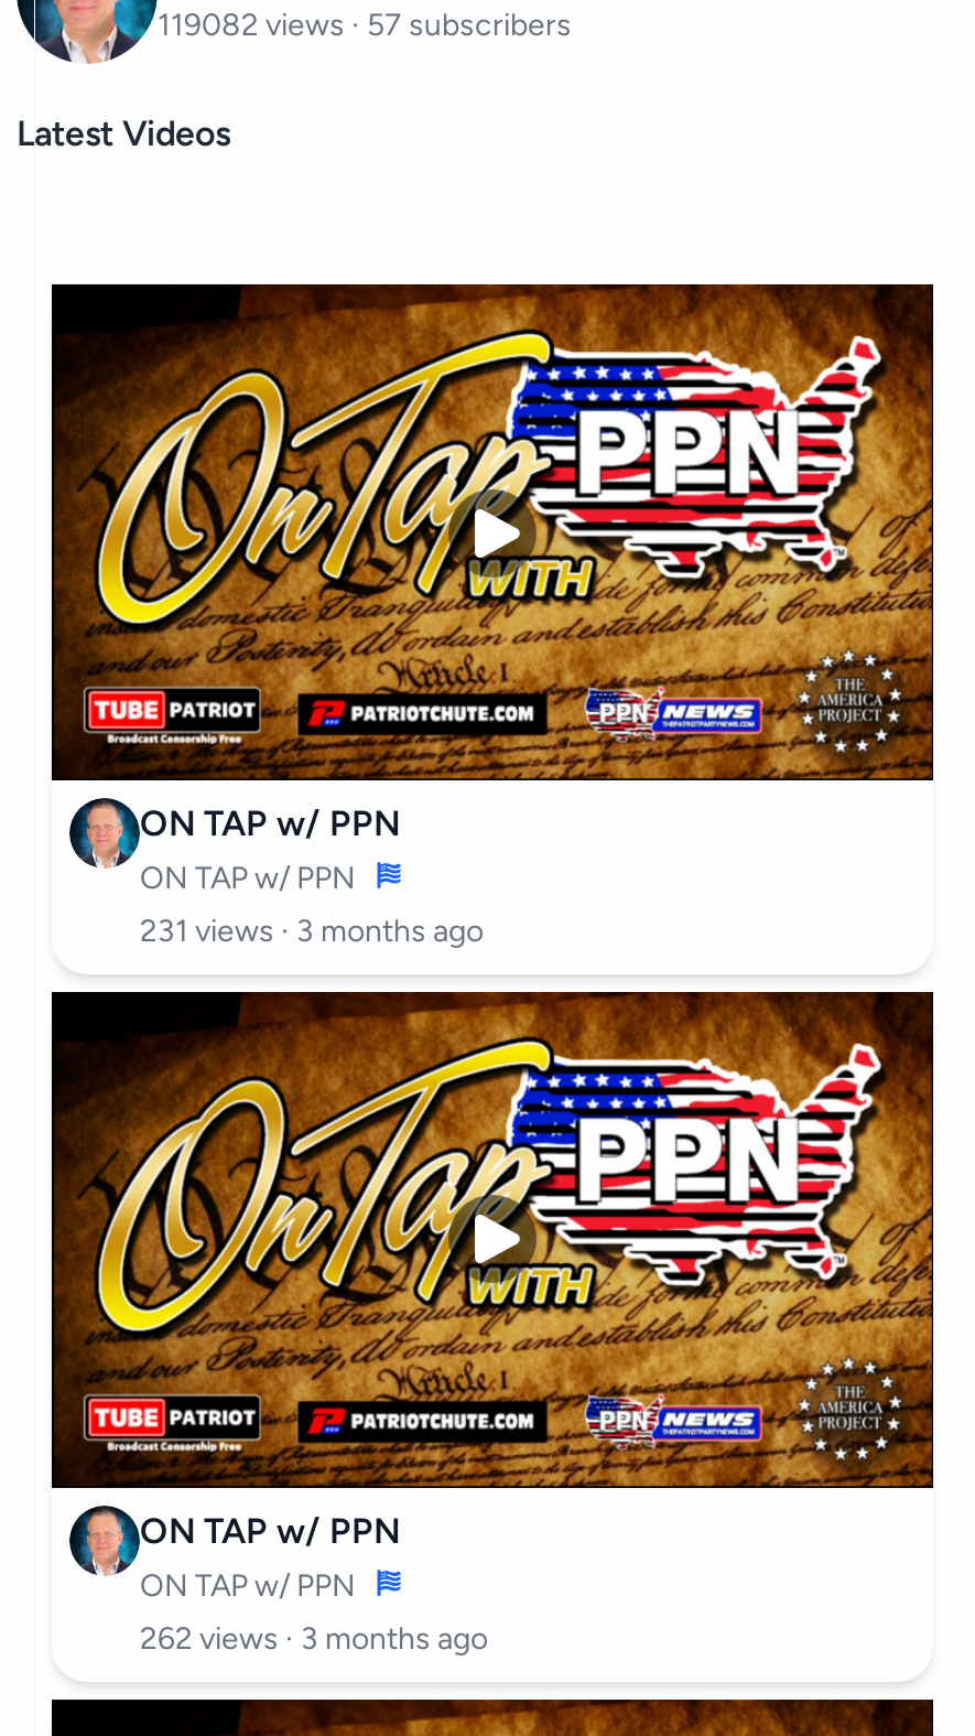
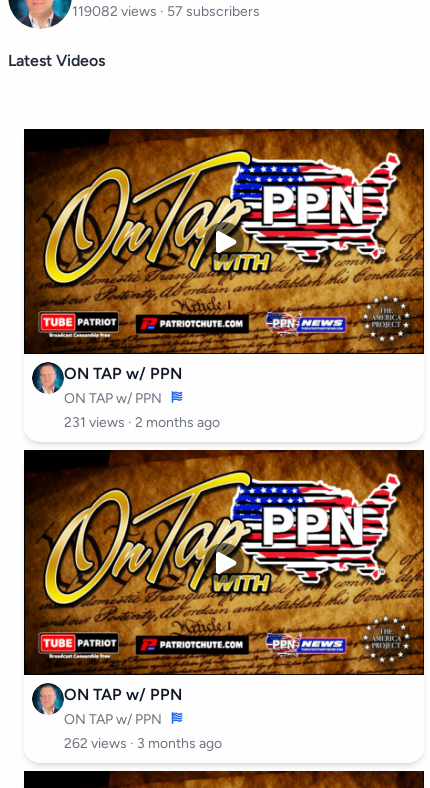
[140,913,484,950] 231 views · 3 months ago -> [64,414,220,431] 231 views · 2 months ago

